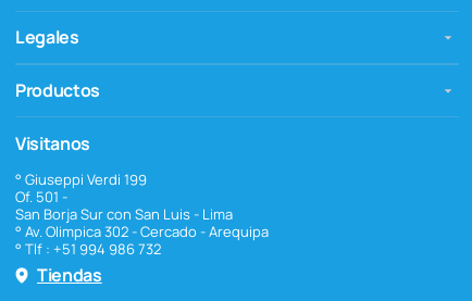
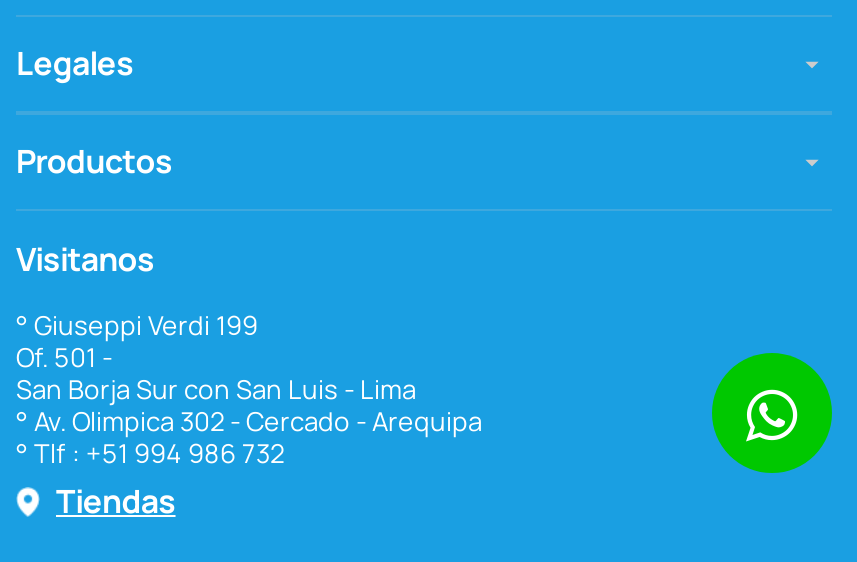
none -> [710,351,834,475] [image]

